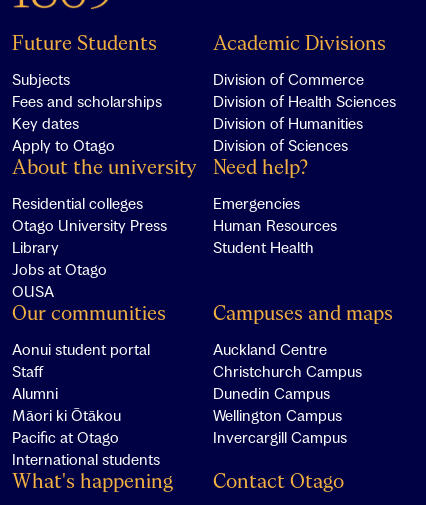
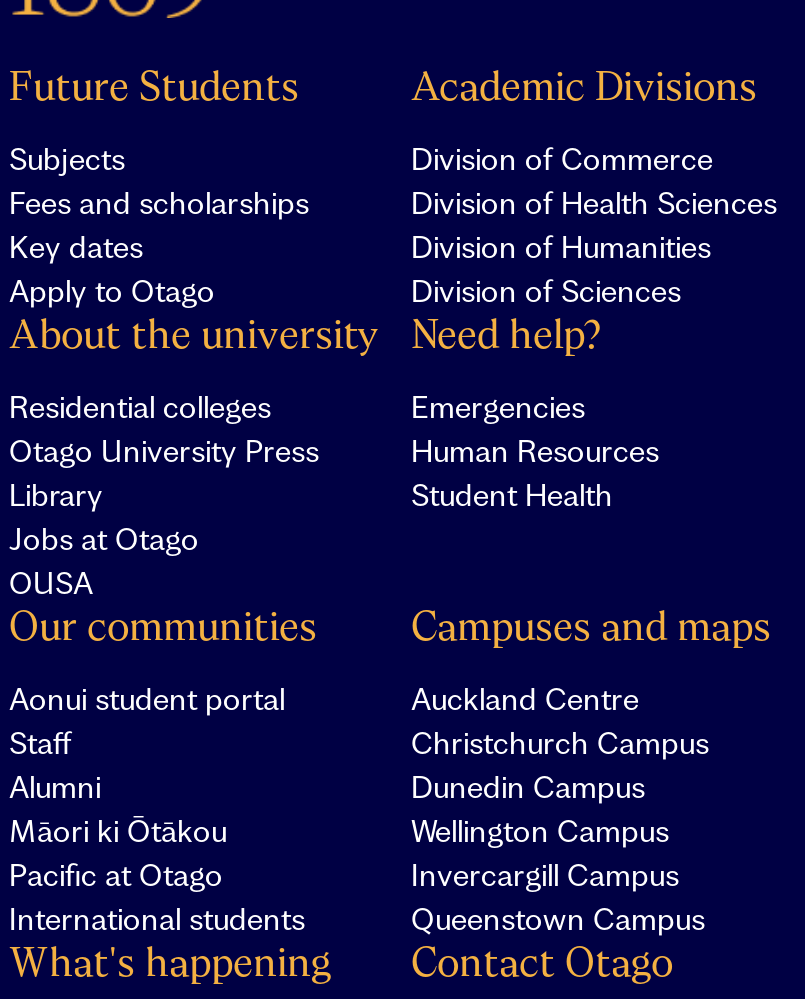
none -> [411,906,705,938] Queenstown Campus

